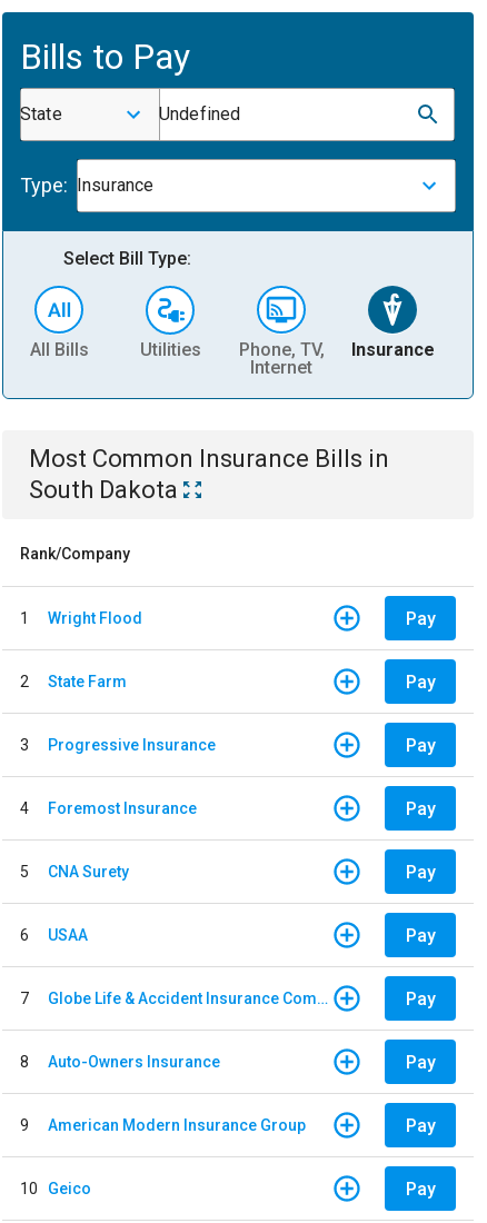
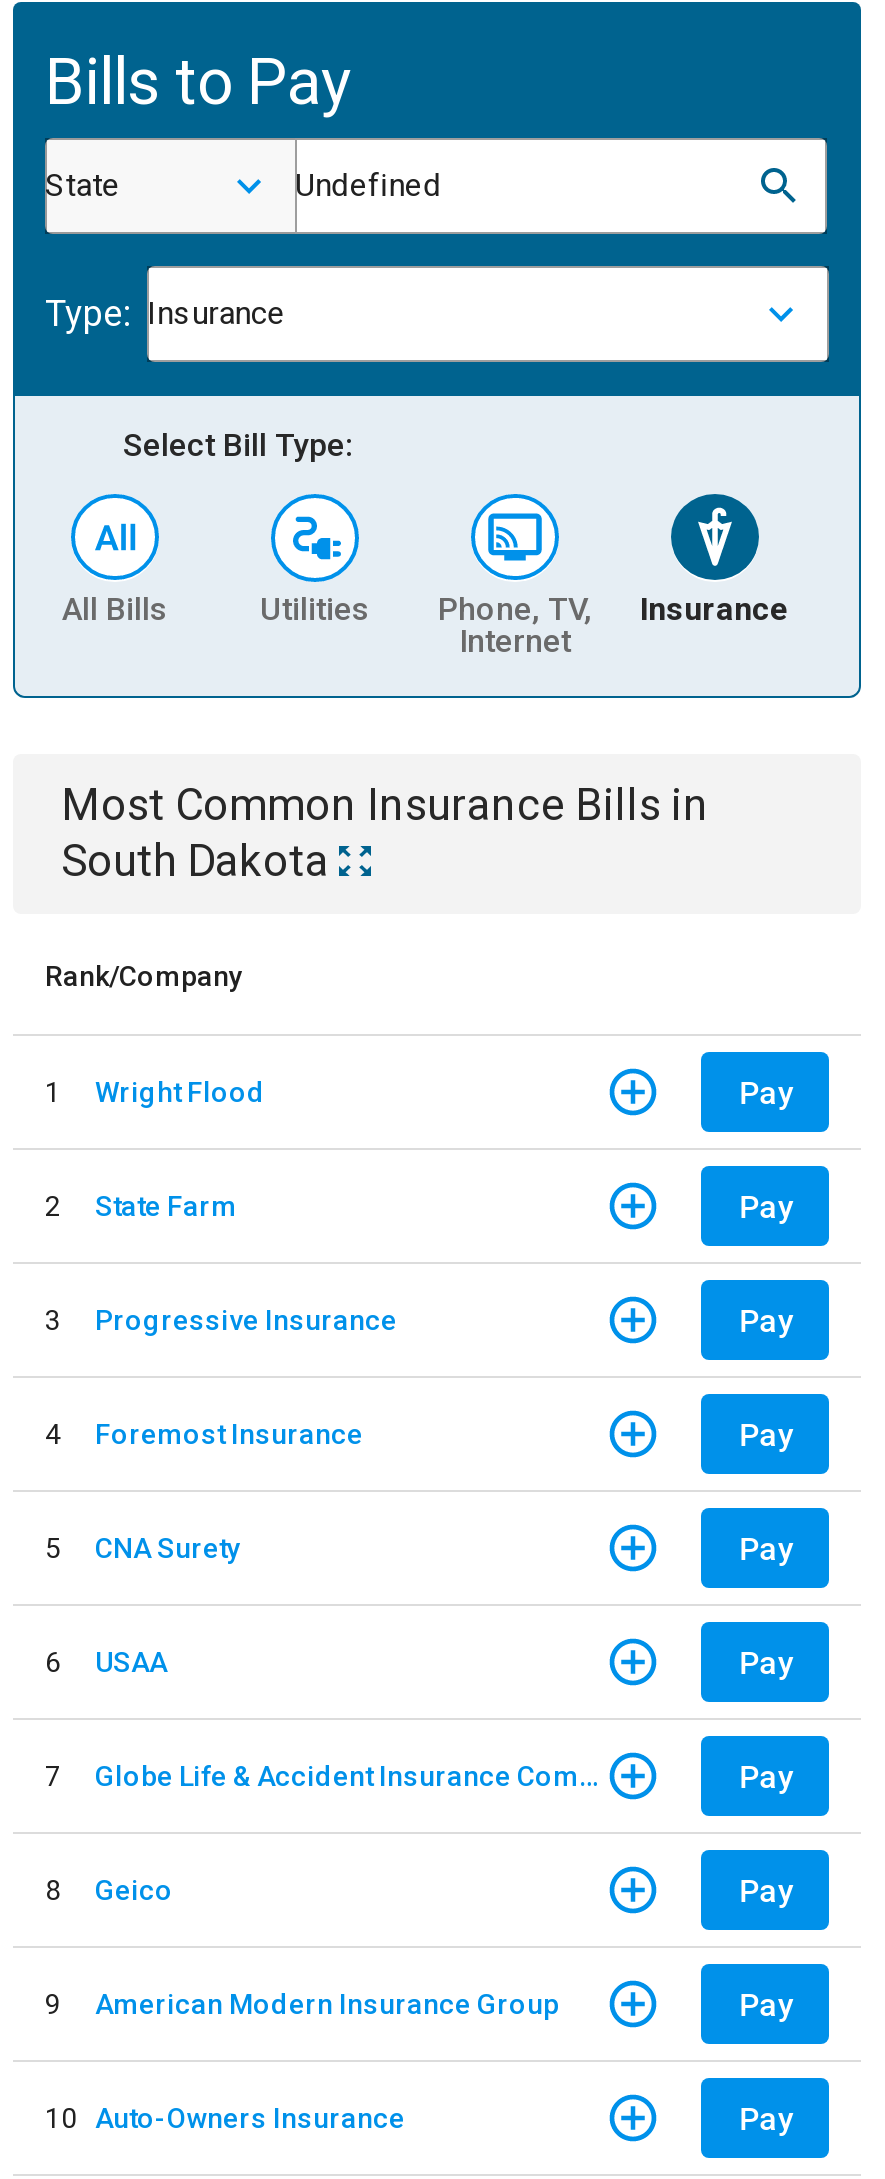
[48,1052,220,1070] Auto-Owners Insurance -> [95,1873,173,1905] Geico
[20,1179,91,1197] 10 Geico -> [45,2101,405,2133] 10 Auto-Owners Insurance

